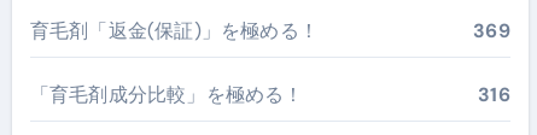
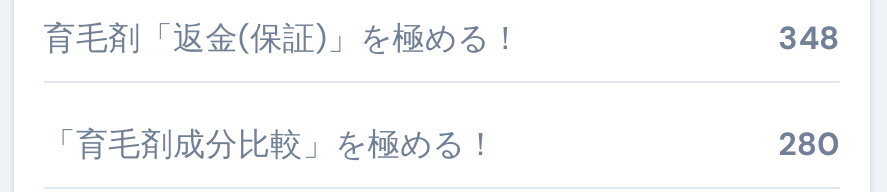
[473,18,510,43] 369 -> [778,17,840,59] 348
[478,82,510,107] 316 -> [778,123,840,165] 280

